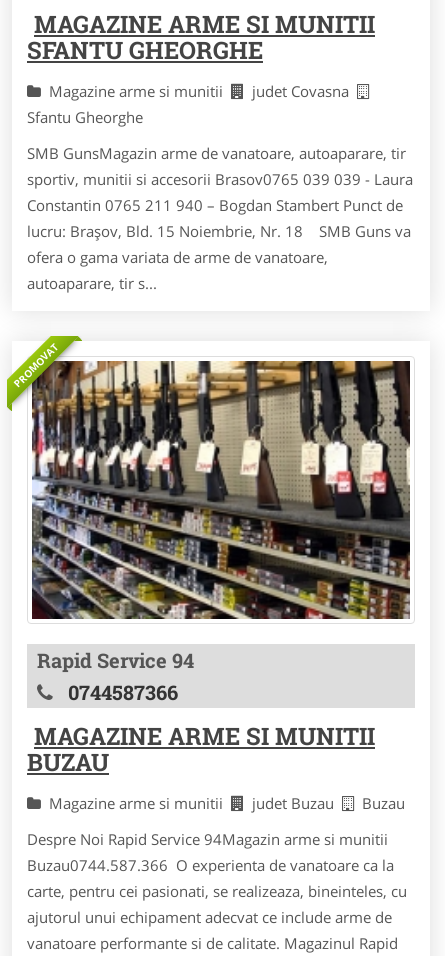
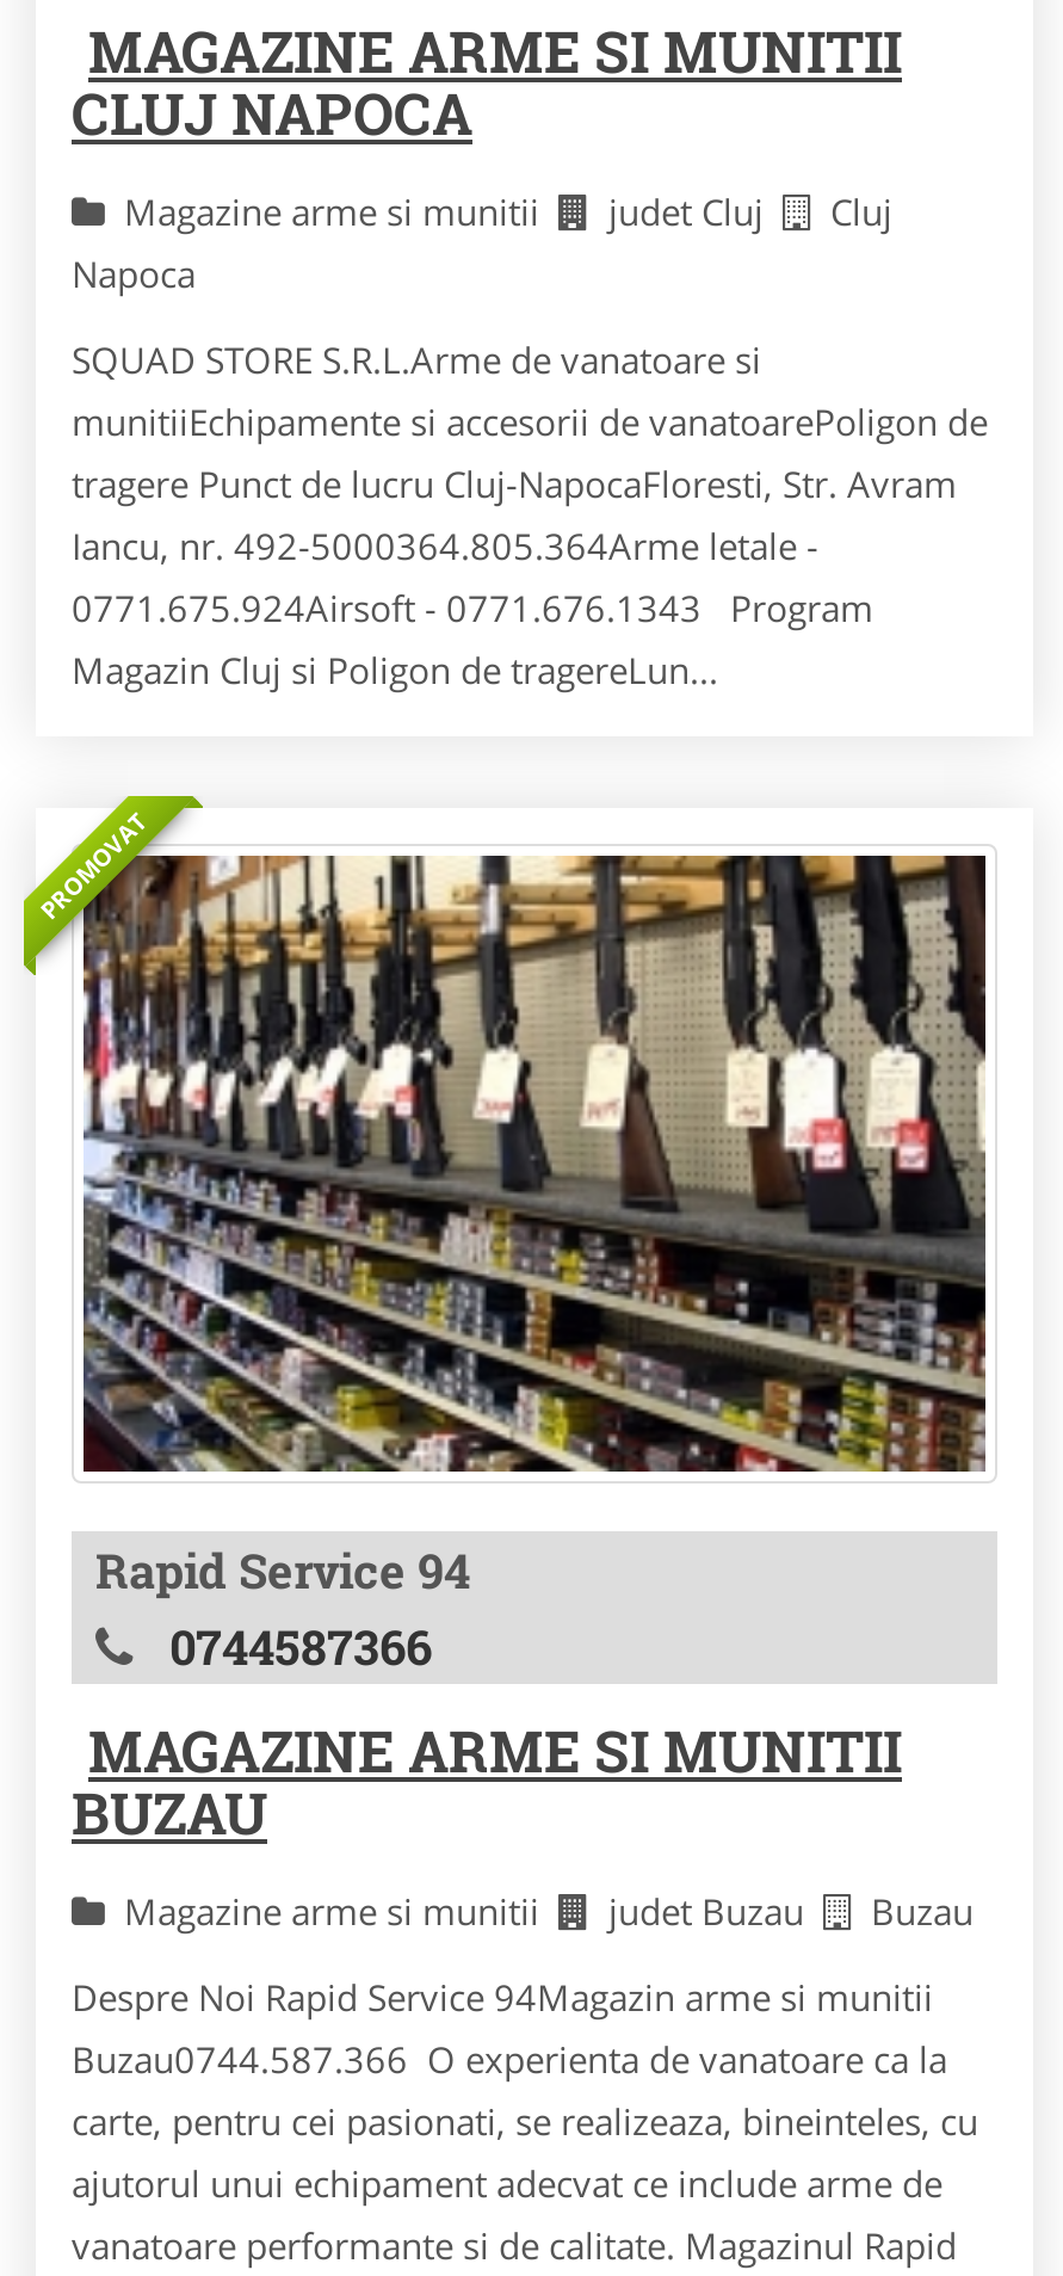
[27,34,263,66] SFANTU GHEORGHE -> [72,76,472,152] CLUJ NAPOCA
[27,81,357,127] judet Covasna | Sfantu Gheorghe -> [72,188,892,298] judet Cluj | Cluj | Napoca
[27,143,413,293] SMB GunsMagazin arme de vanatoare, autoaparare, tir | sportiv, munitii si accesorii Brasov0765 039 039 - Laura | Constantin 0765 211 940 – Bogdan Stambert Punct de | lucru: Brașov, Bld. 15 Noiembrie, Nr. 18 SMB Guns va | ofera o gama variata de arme de vanatoare, | autoaparare, tir s... -> [72,336,988,694] SQUAD STORE S.R.L.Arme de vanatoare si | munitiiEchipamente si accesorii de vanatoarePoligon de | tragere Punct de lucru Cluj-NapocaFloresti, Str. Avram | Iancu, nr. 492-5000364.805.364Arme letale - | 0771.675.924Airsoft - 0771.676.1343 Program | Magazin Cluj si Poligon de tragereLun...

